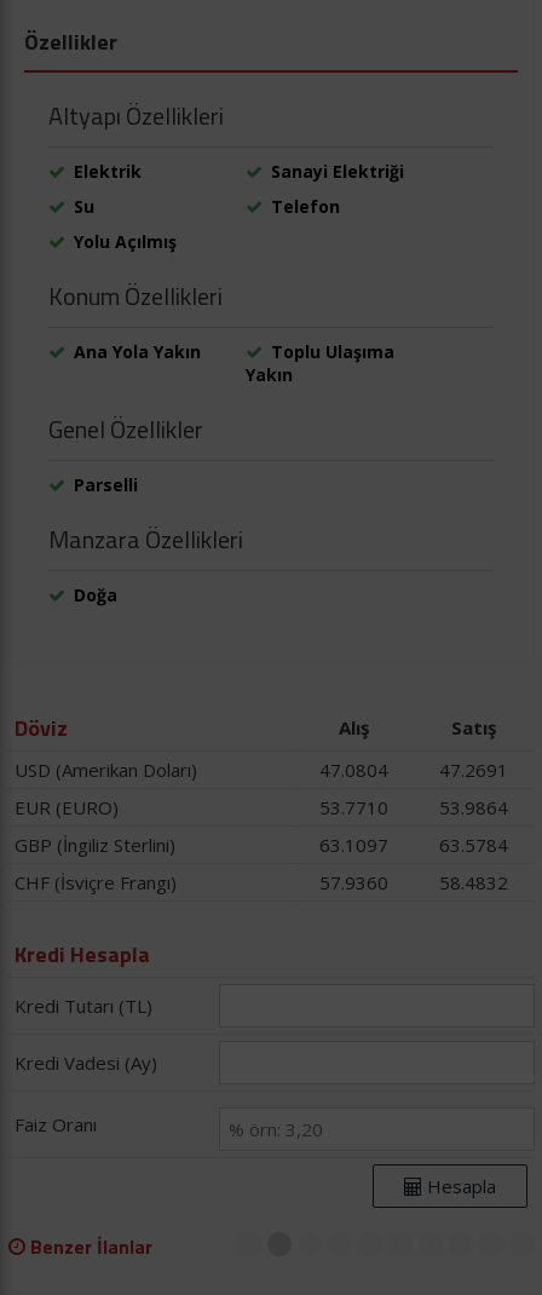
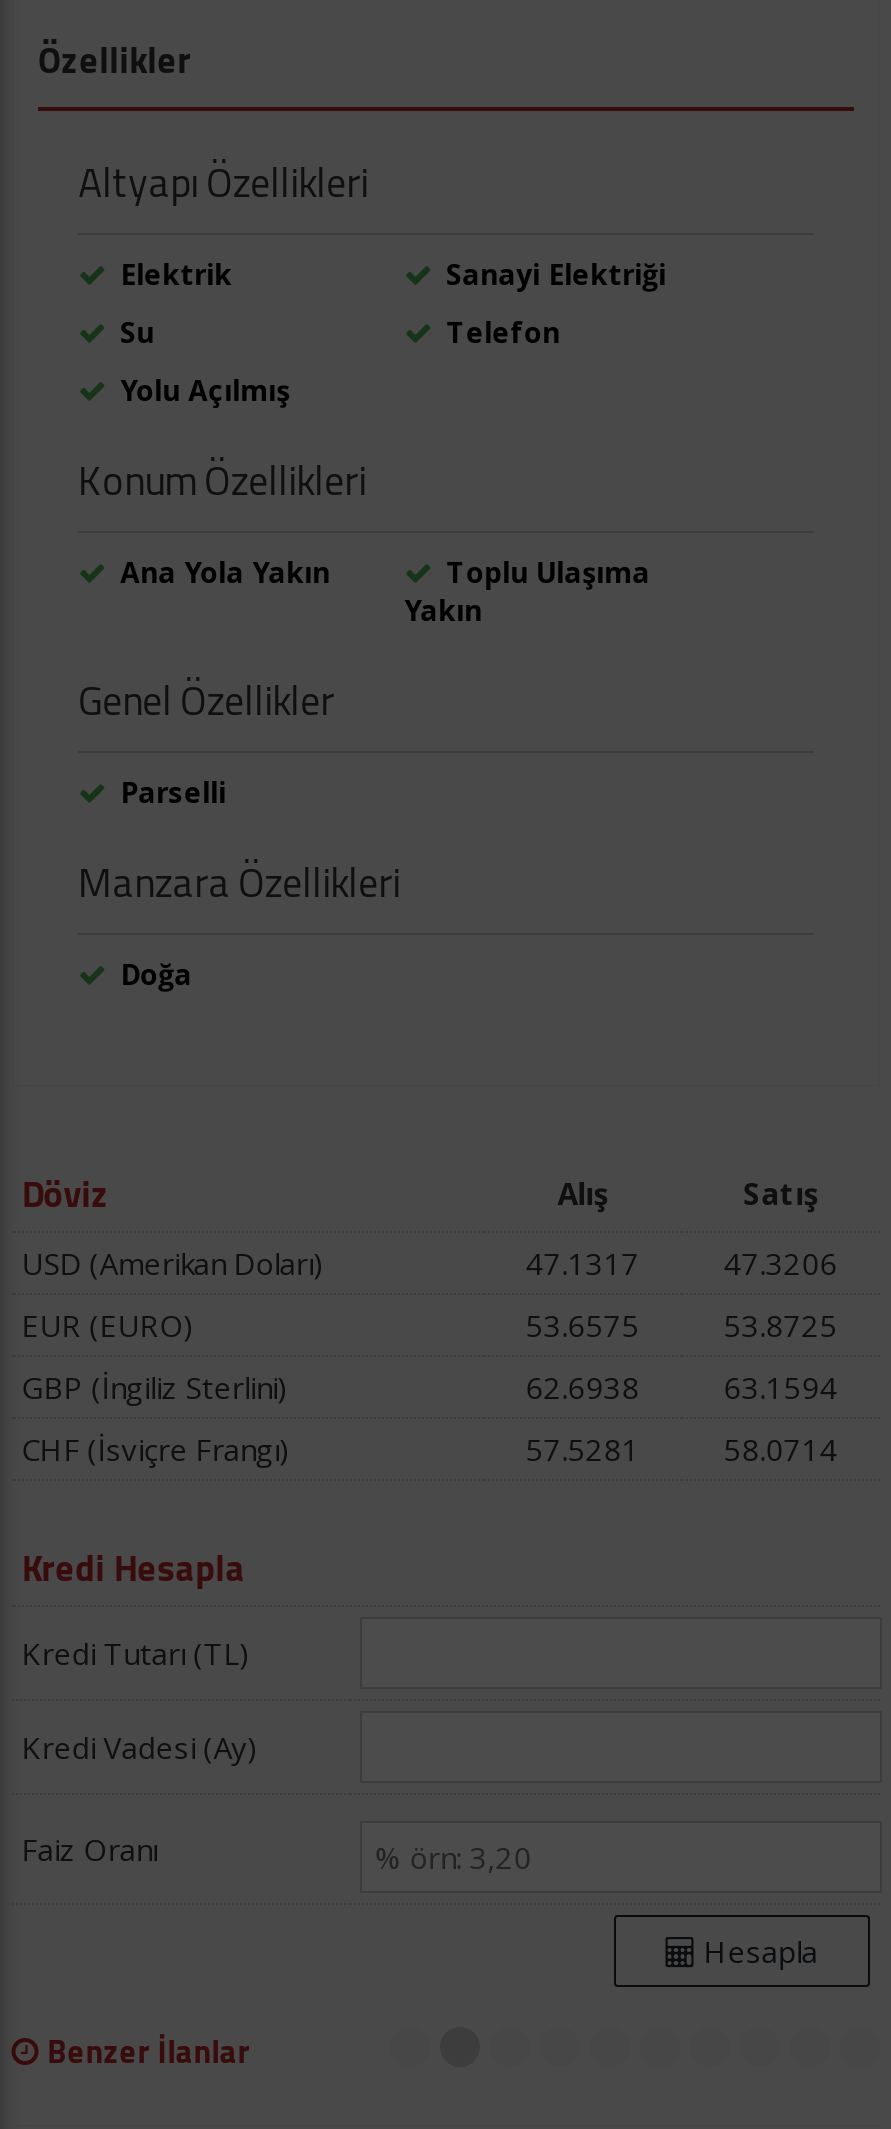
[319,757,388,781] 47.0804 -> [525,1242,639,1282] 47.1317
[439,757,508,781] 47.2691 -> [723,1242,837,1282] 47.3206
[319,795,388,819] 53.7710 -> [525,1304,639,1344] 53.6575
[439,795,508,819] 53.9864 -> [723,1304,837,1344] 53.8725
[319,832,388,856] 63.1097 -> [525,1366,639,1406] 62.6938
[439,832,508,856] 63.5784 -> [723,1366,837,1406] 63.1594
[319,870,388,894] 57.9360 -> [525,1428,639,1468] 57.5281
[439,870,508,894] 58.4832 -> [723,1428,837,1468] 58.0714

